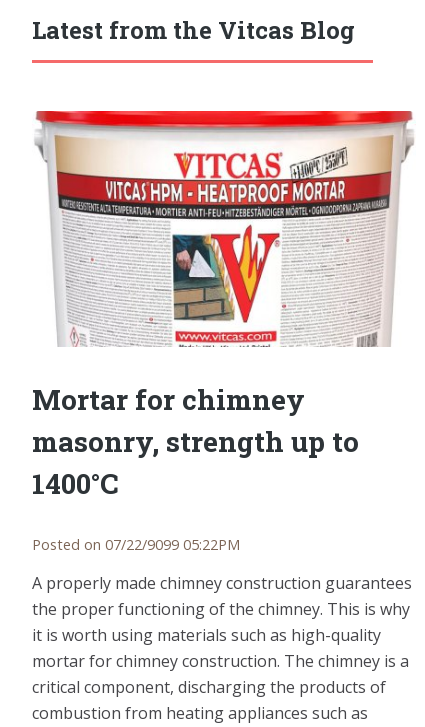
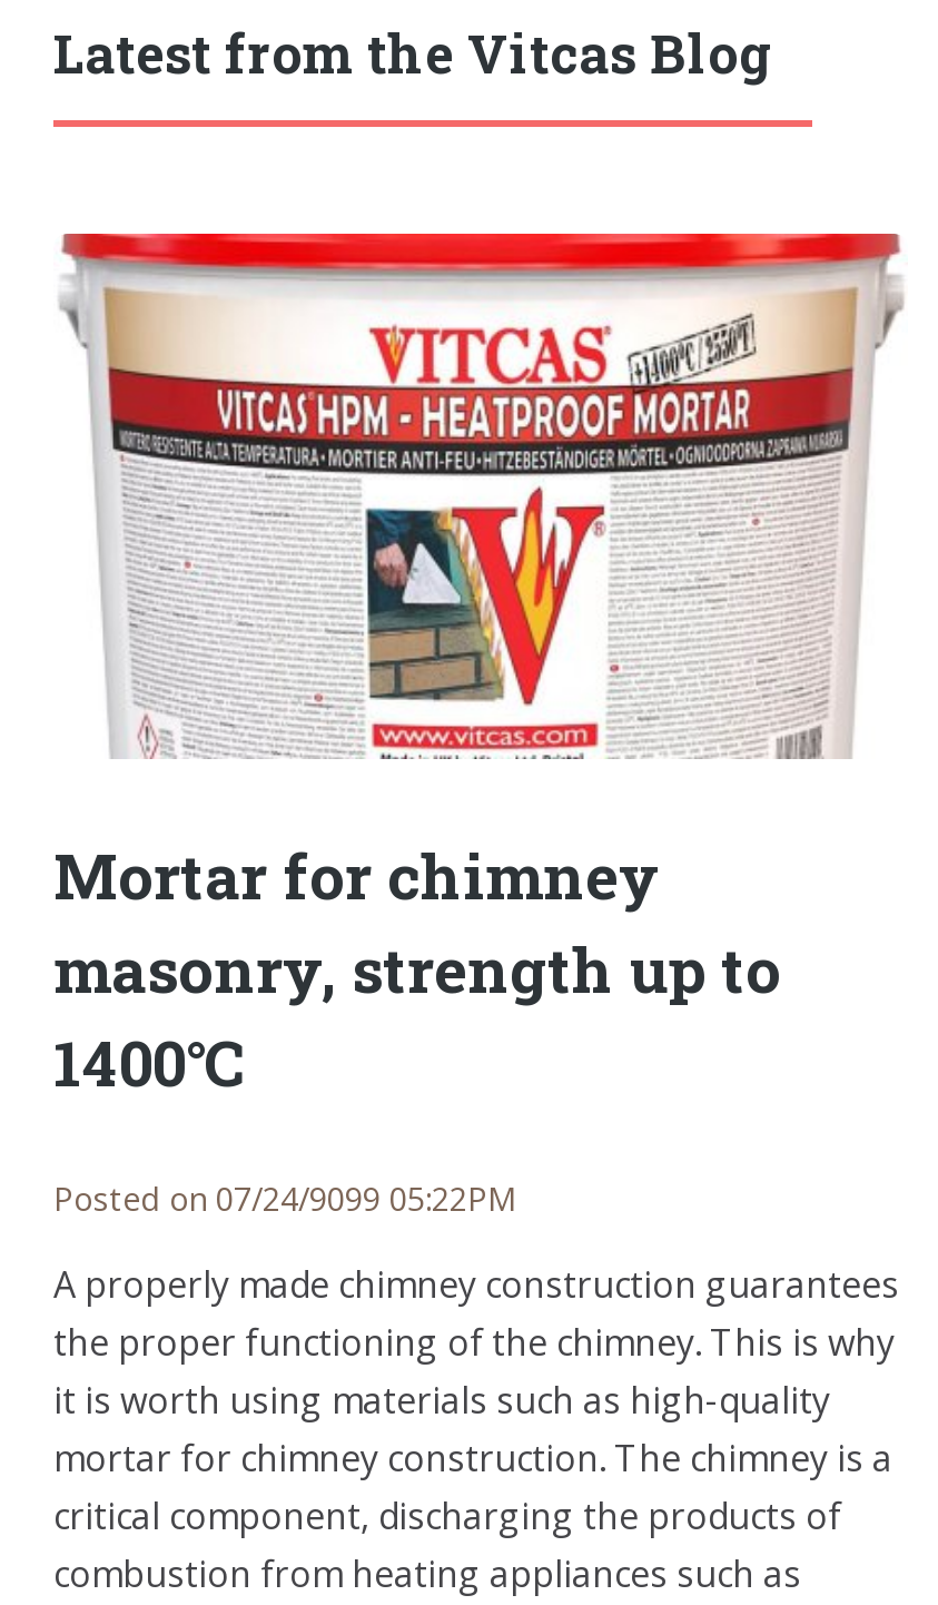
[32,535,240,554] Posted on 07/22/9099 05:22PM -> [53,1178,516,1220] Posted on 07/24/9099 05:22PM

